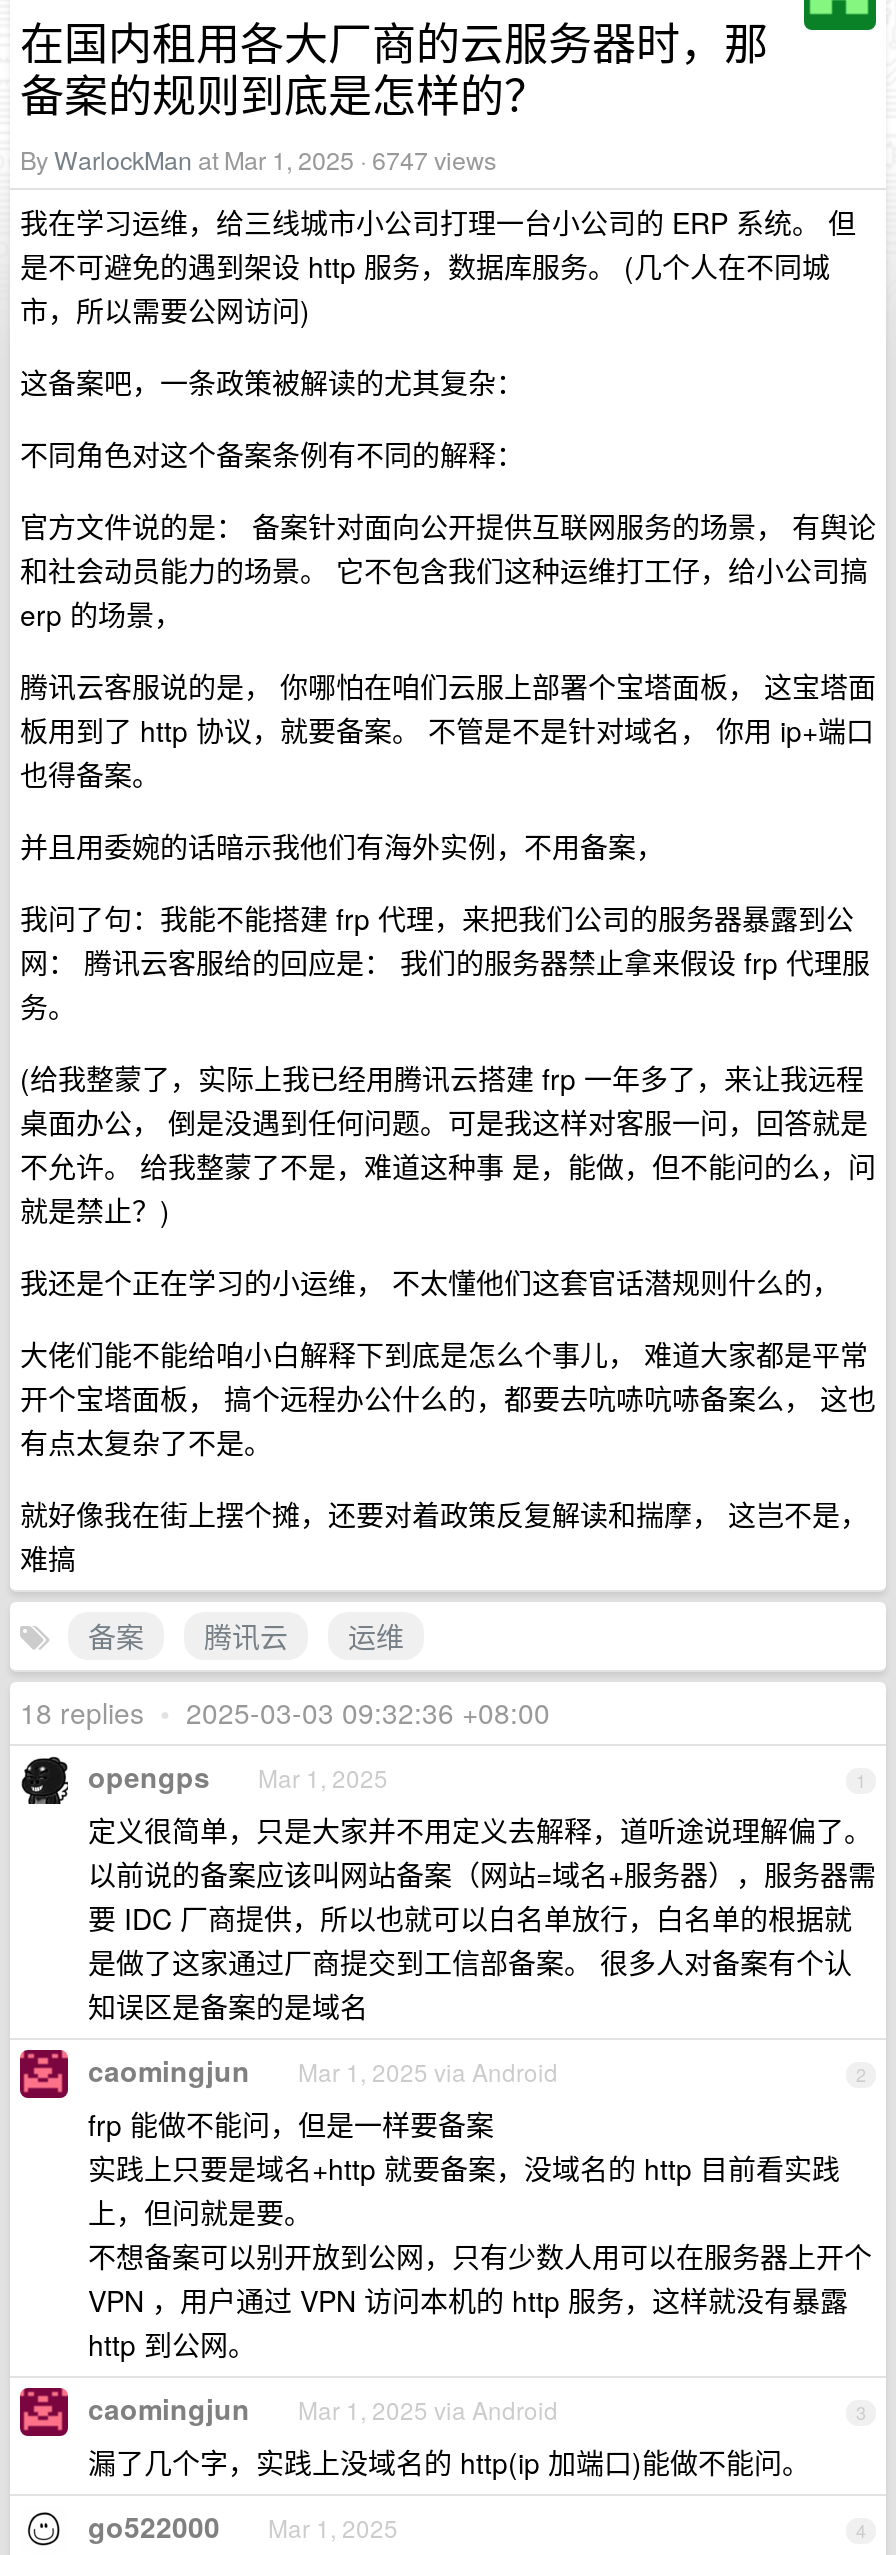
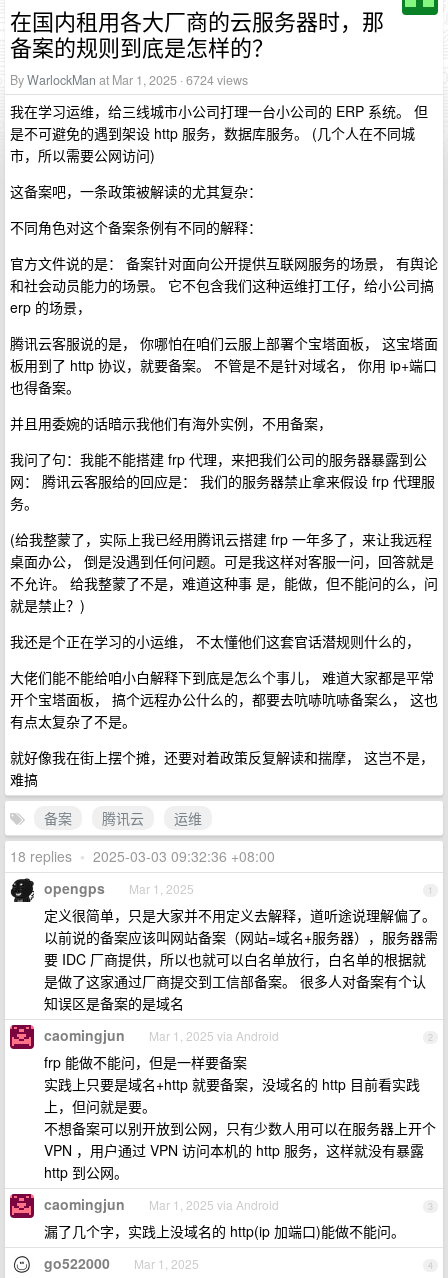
[20,142,496,178] By WarlockMan at Mar 1, 2025 · 6747 views -> [10,71,248,89] By WarlockMan at Mar 1, 2025 · 6724 views

